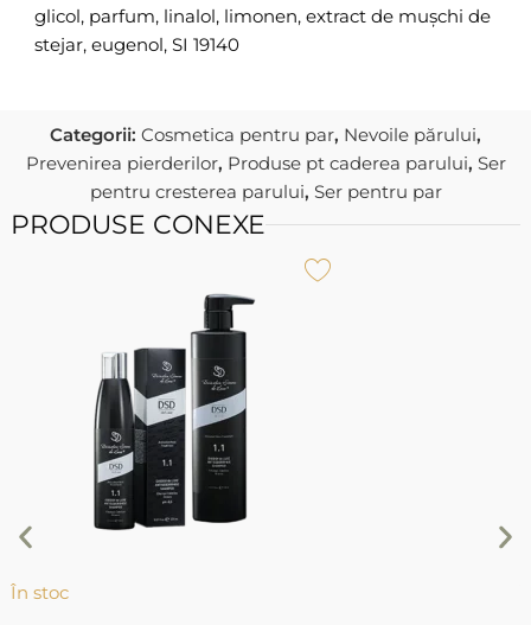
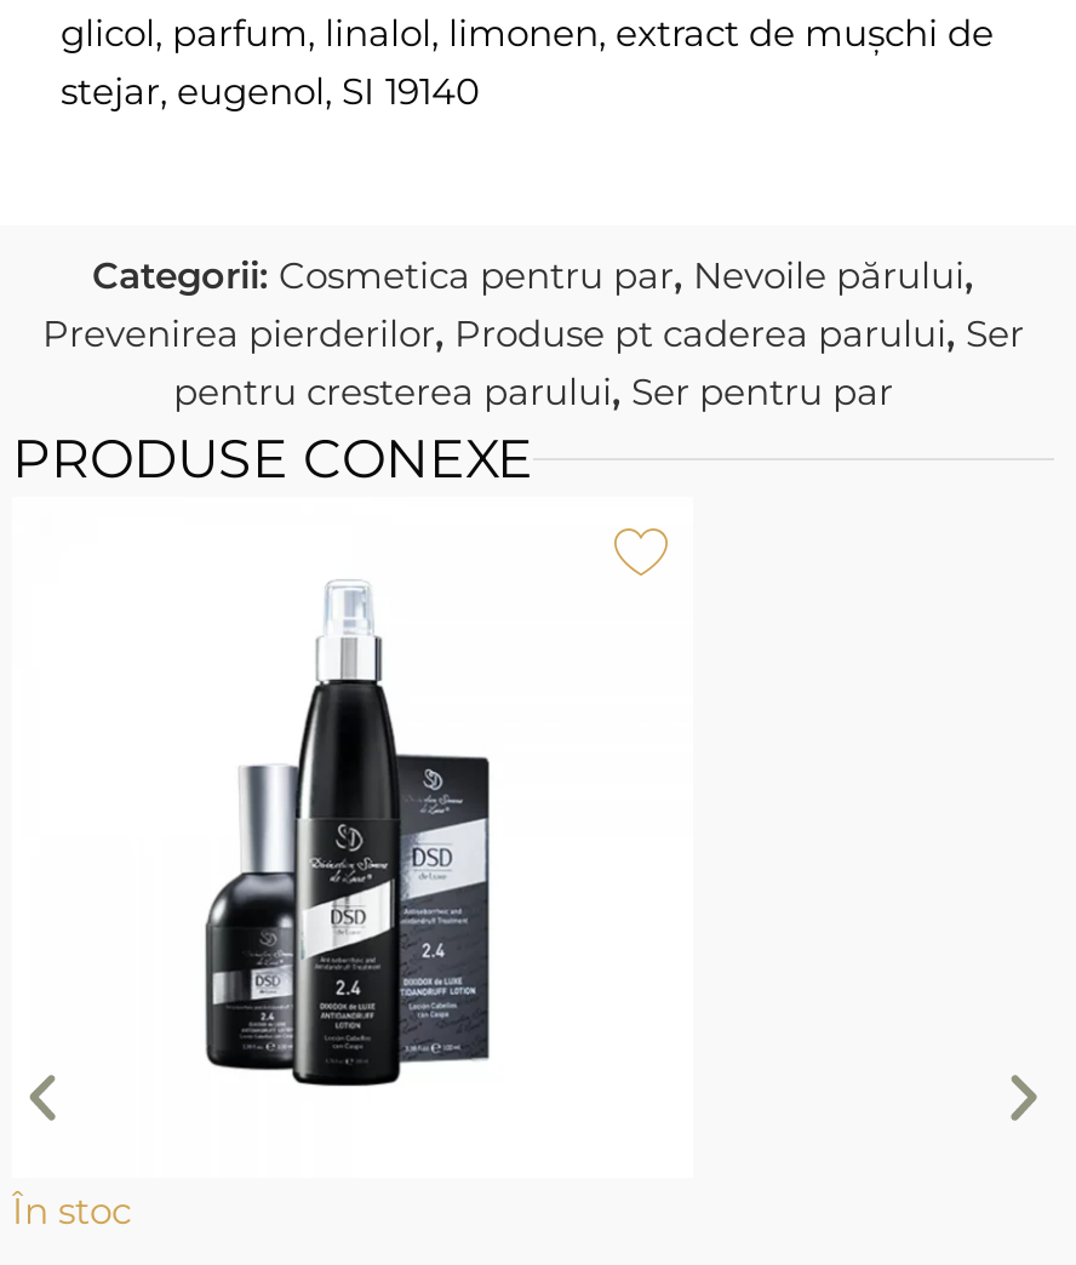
[92,288,256,531] [image] -> [182,586,511,1088] [image]

